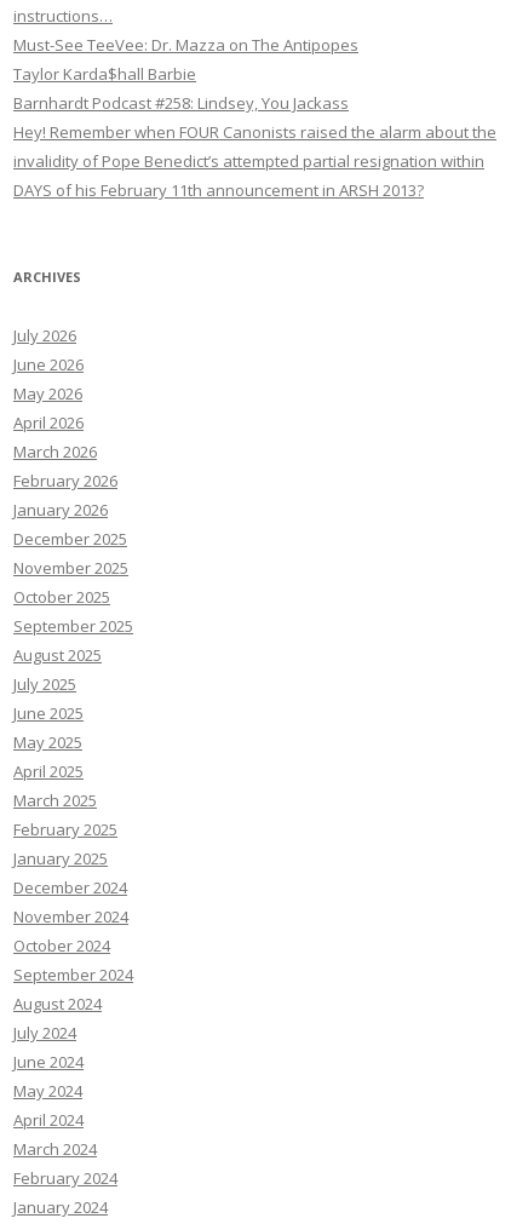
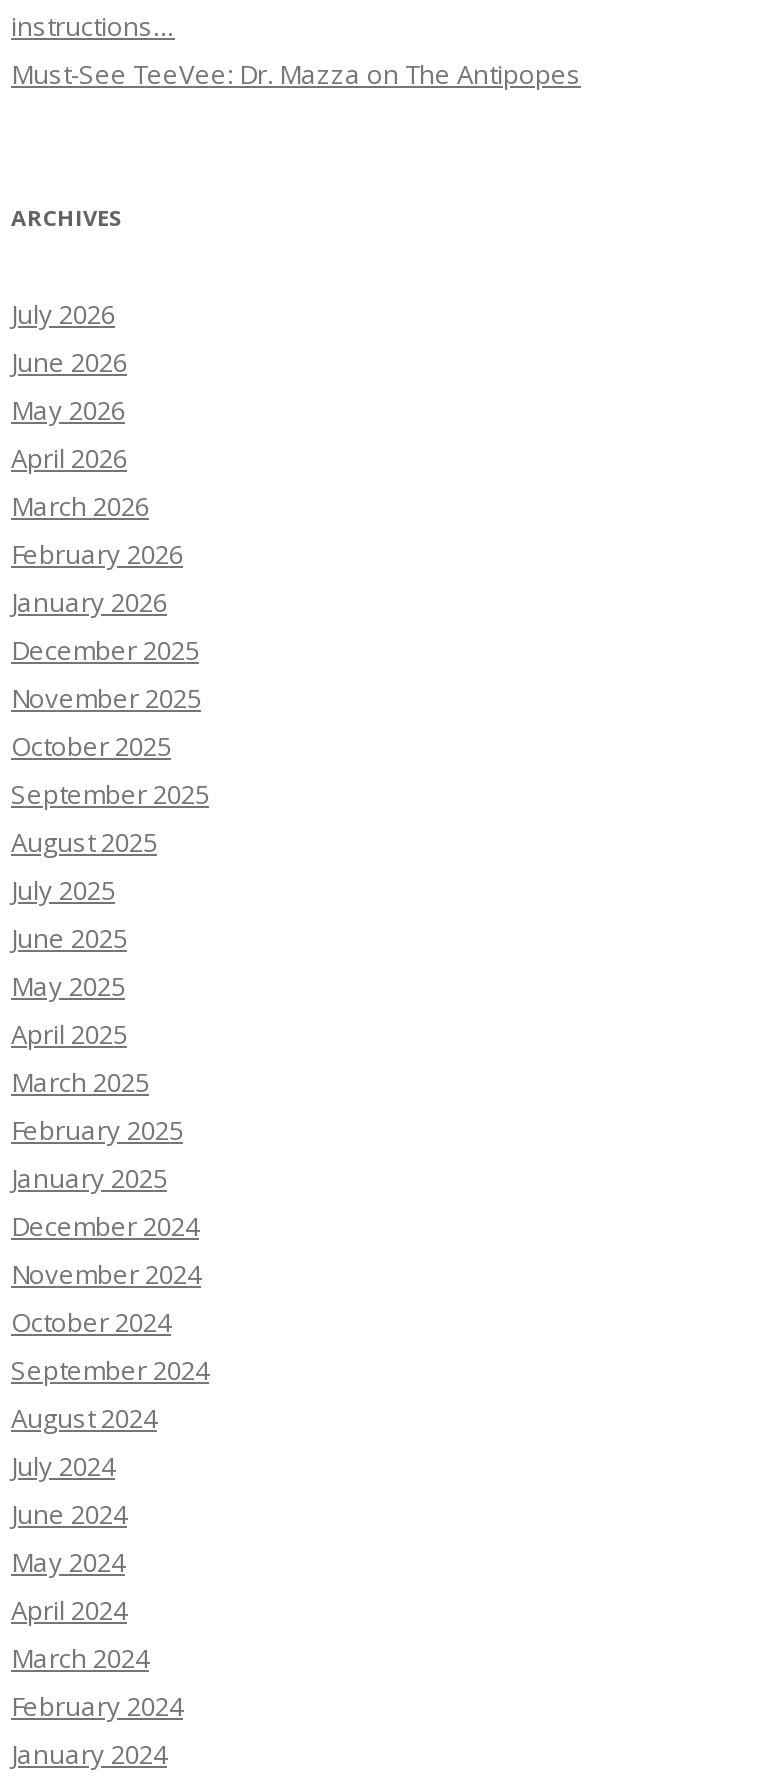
[13,63,496,201] Taylor Karda$hall Barbie | Barnhardt Podcast #258: Lindsey, You Jackass | Hey! Remember when FOUR Canonists raised the alarm about the | invalidity of Pope Benedict’s attempted partial resignation within | DAYS of his February 11th announcement in ARSH 2013? -> none

